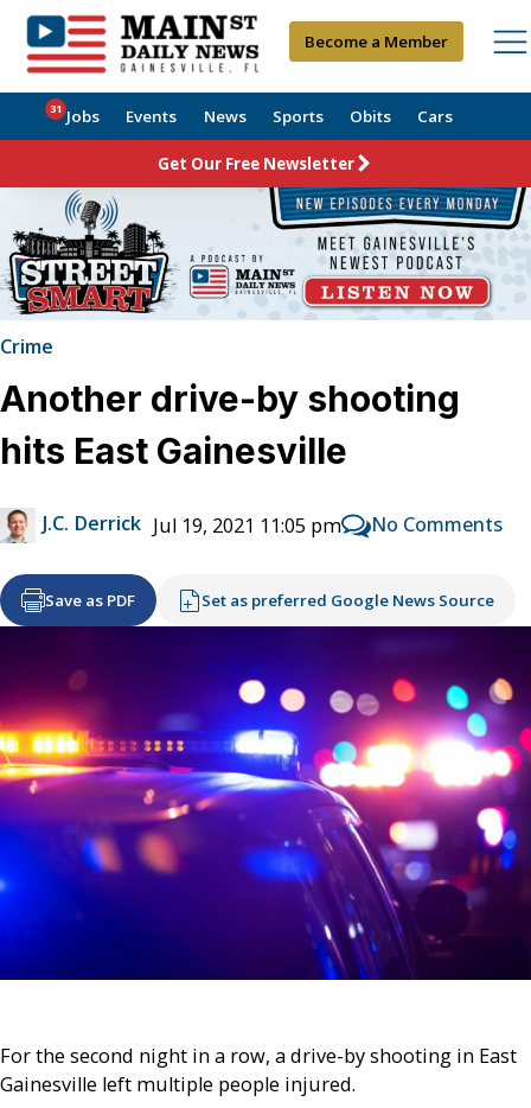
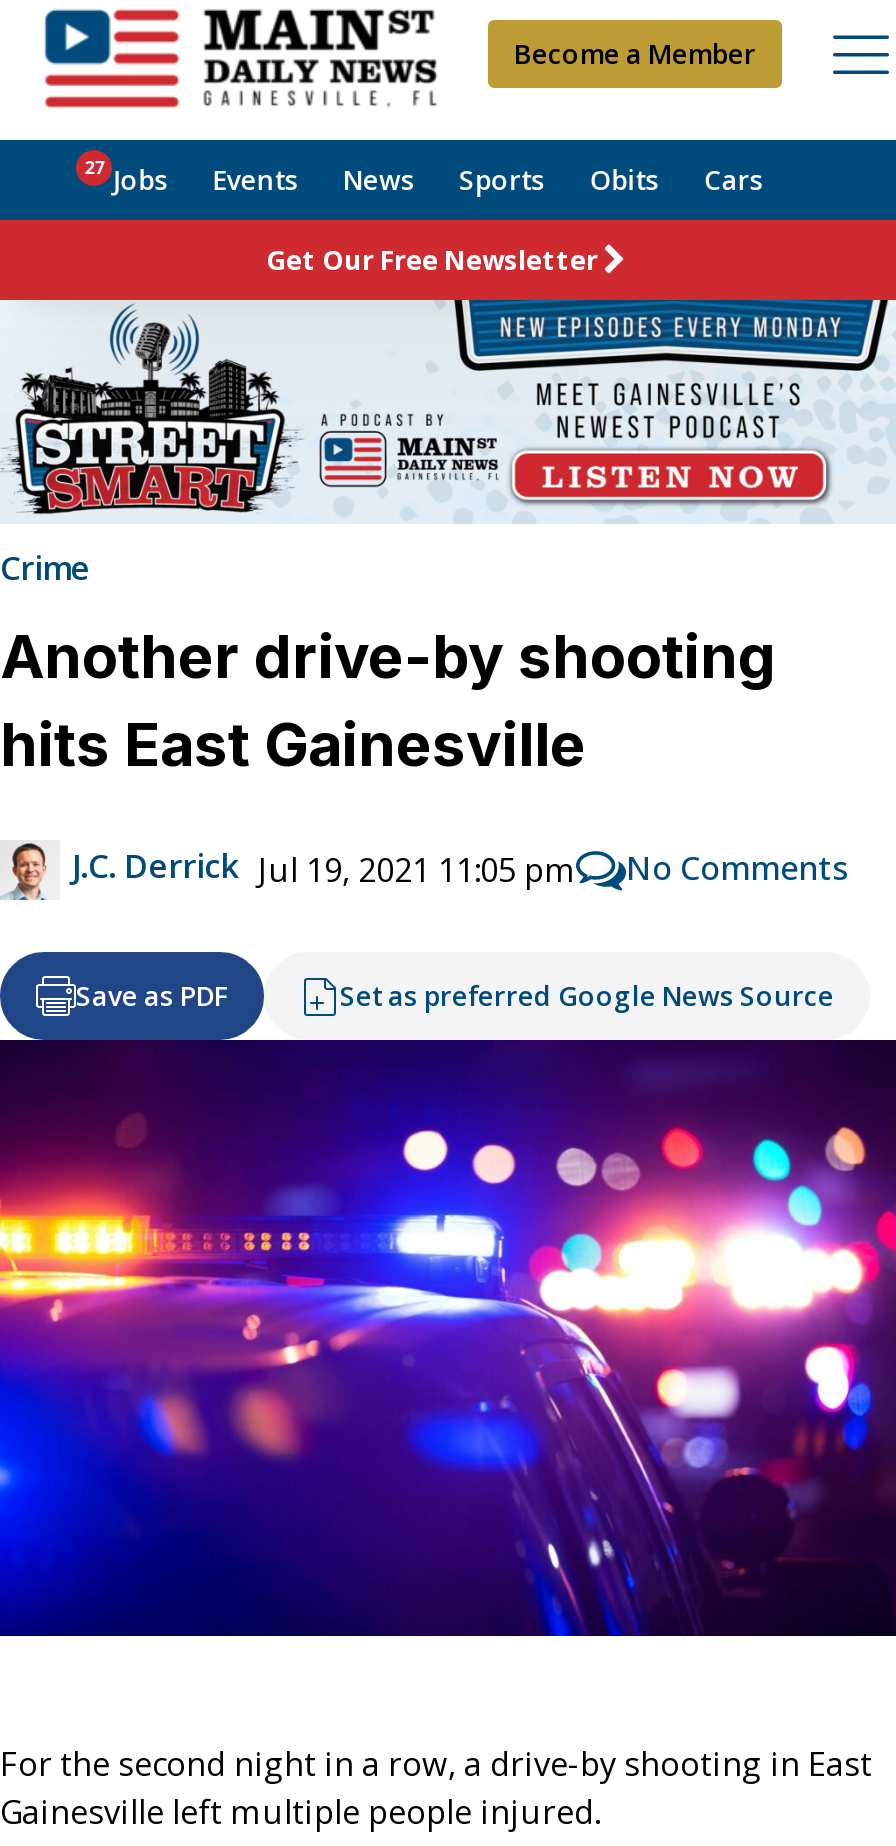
[50,101,453,127] 31 Jobs Events News Sports Obits Cars -> [85,154,764,198] 27 Jobs Events News Sports Obits Cars

